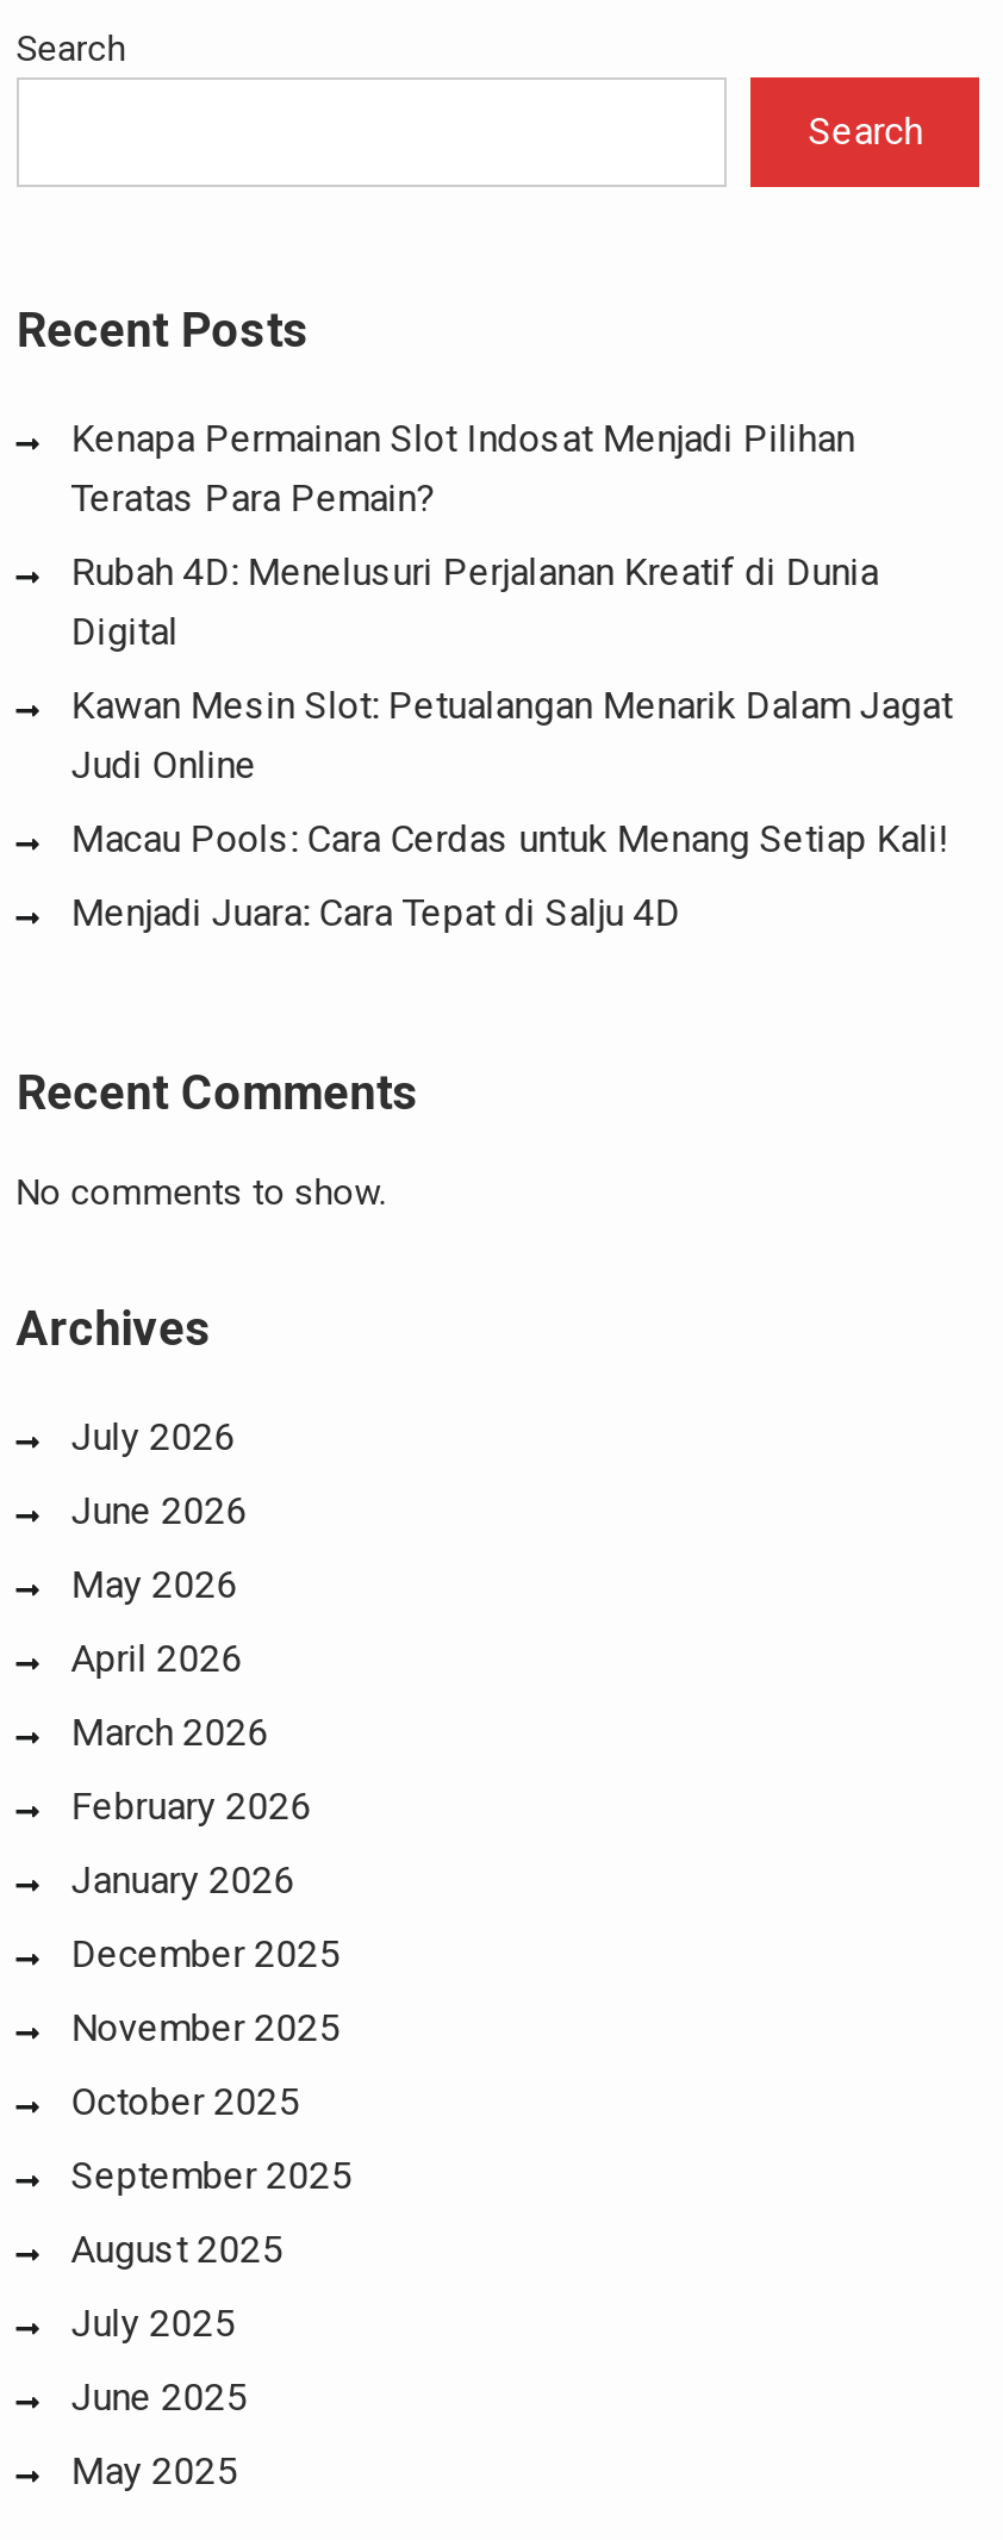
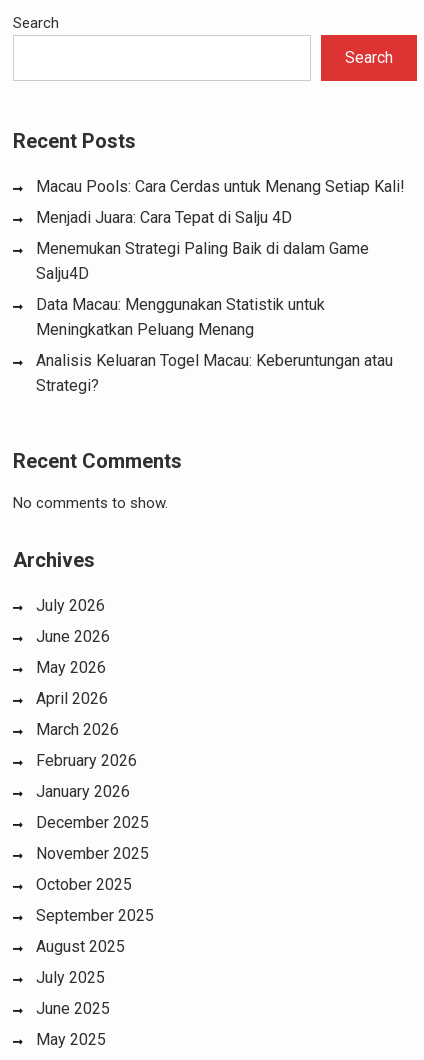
[71,417,952,788] Kenapa Permainan Slot Indosat Menjadi Pilihan | Teratas Para Pemain? | Rubah 4D: Menelusuri Perjalanan Kreatif di Dunia | Digital | Kawan Mesin Slot: Petualangan Menarik Dalam Jagat | Judi Online -> none
moved [71,817,950,936] -> [36,177,405,227]: Macau Pools: Cara Cerdas untuk Menang Setiap Kali! | Menjadi Juara: Cara Tepat di Salju 4D
none -> [36,239,393,395] Menemukan Strategi Paling Baik di dalam Game | Salju4D | Data Macau: Menggunakan Statistik untuk | Meningkatkan Peluang Menang | Analisis Keluaran Togel Macau: Keberuntungan atau | Strategi?

